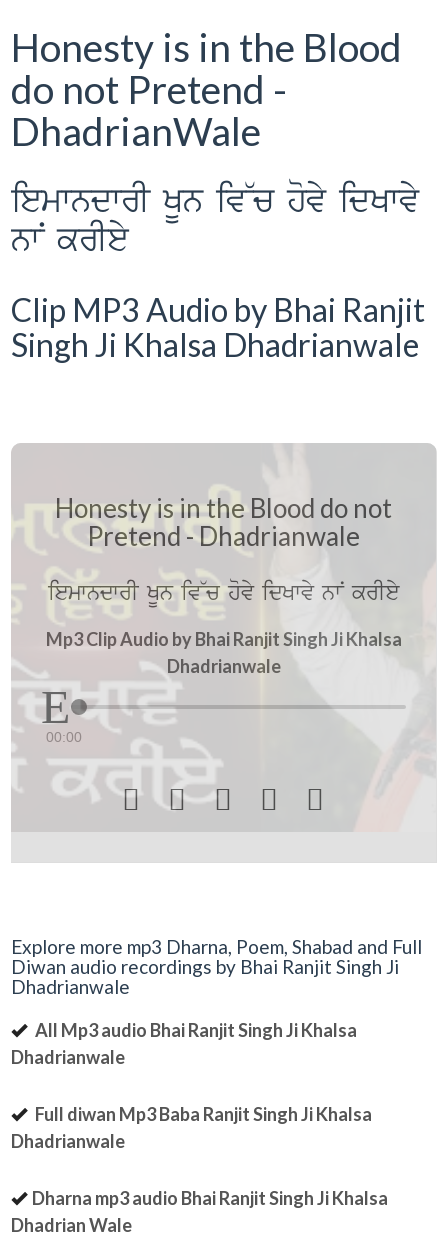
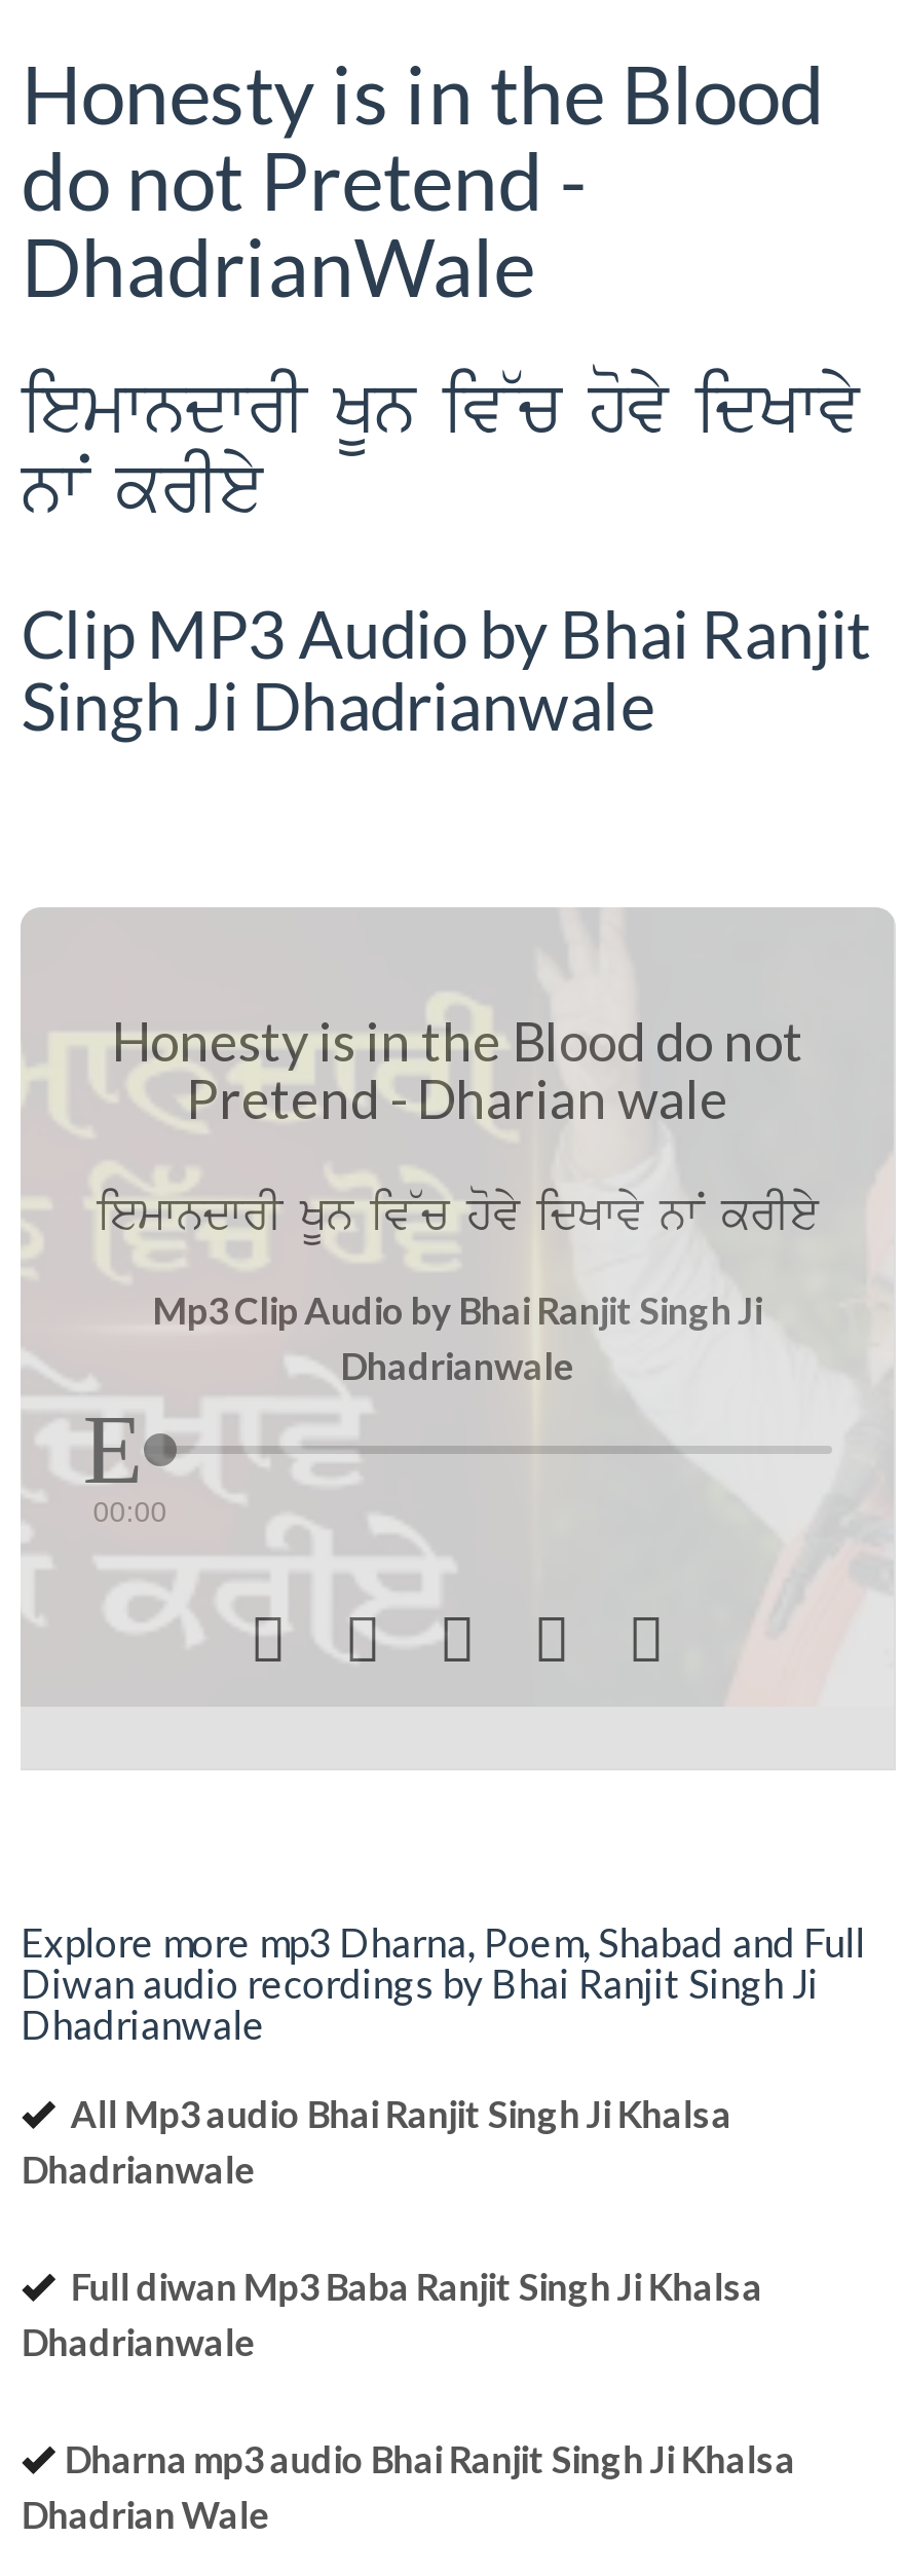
[11,325,419,364] Singh Ji Khalsa Dhadrianwale -> [21,665,654,745] Singh Ji Dhadrianwale
[87,519,360,551] Pretend - Dhadrianwale -> [186,1065,728,1130] Pretend - Dharian wale
[45,628,401,650] Mp3 Clip Audio by Bhai Ranjit Singh Ji Khalsa -> [152,1287,762,1333] Mp3 Clip Audio by Bhai Ranjit Singh Ji

